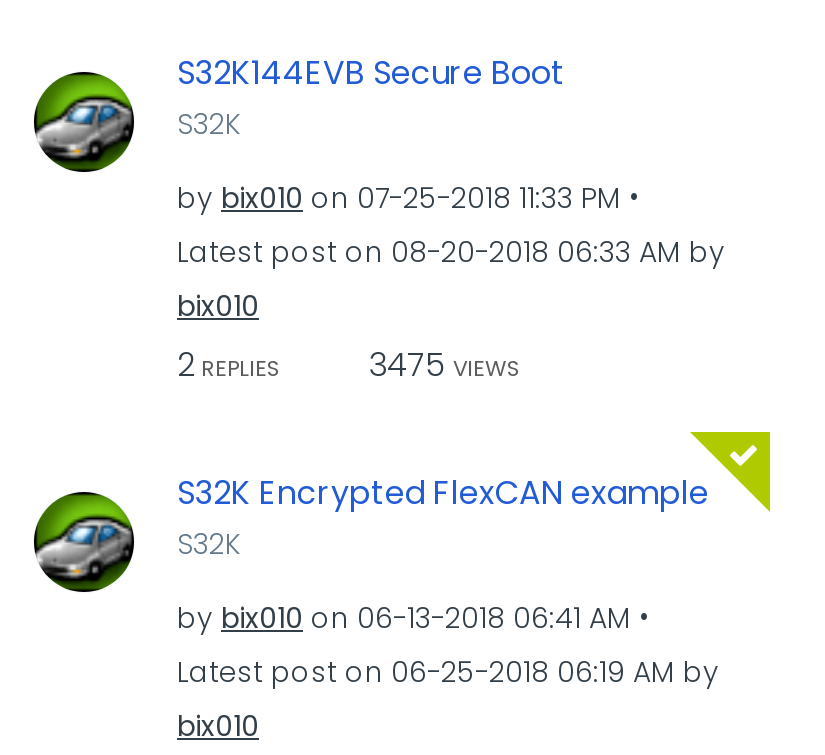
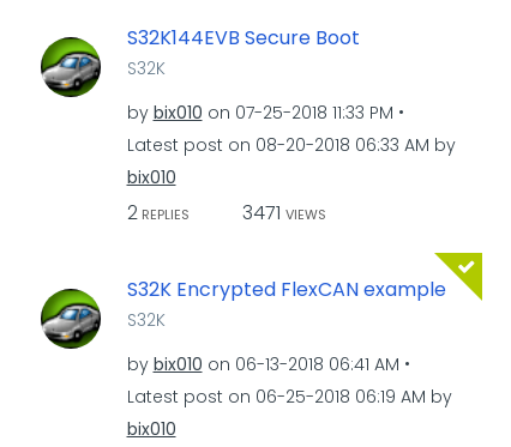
[177,341,521,387] 2 REPLIES 3475 VIEWS -> [127,198,326,226] 2 REPLIES 3471 VIEWS

